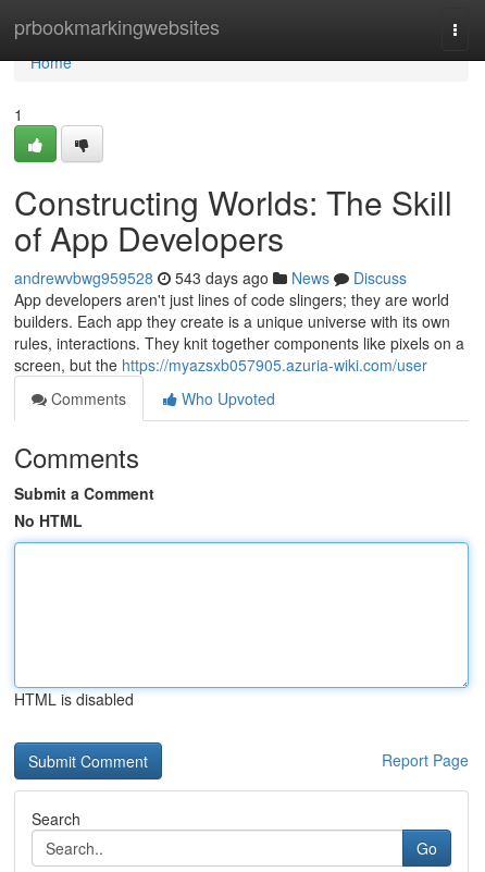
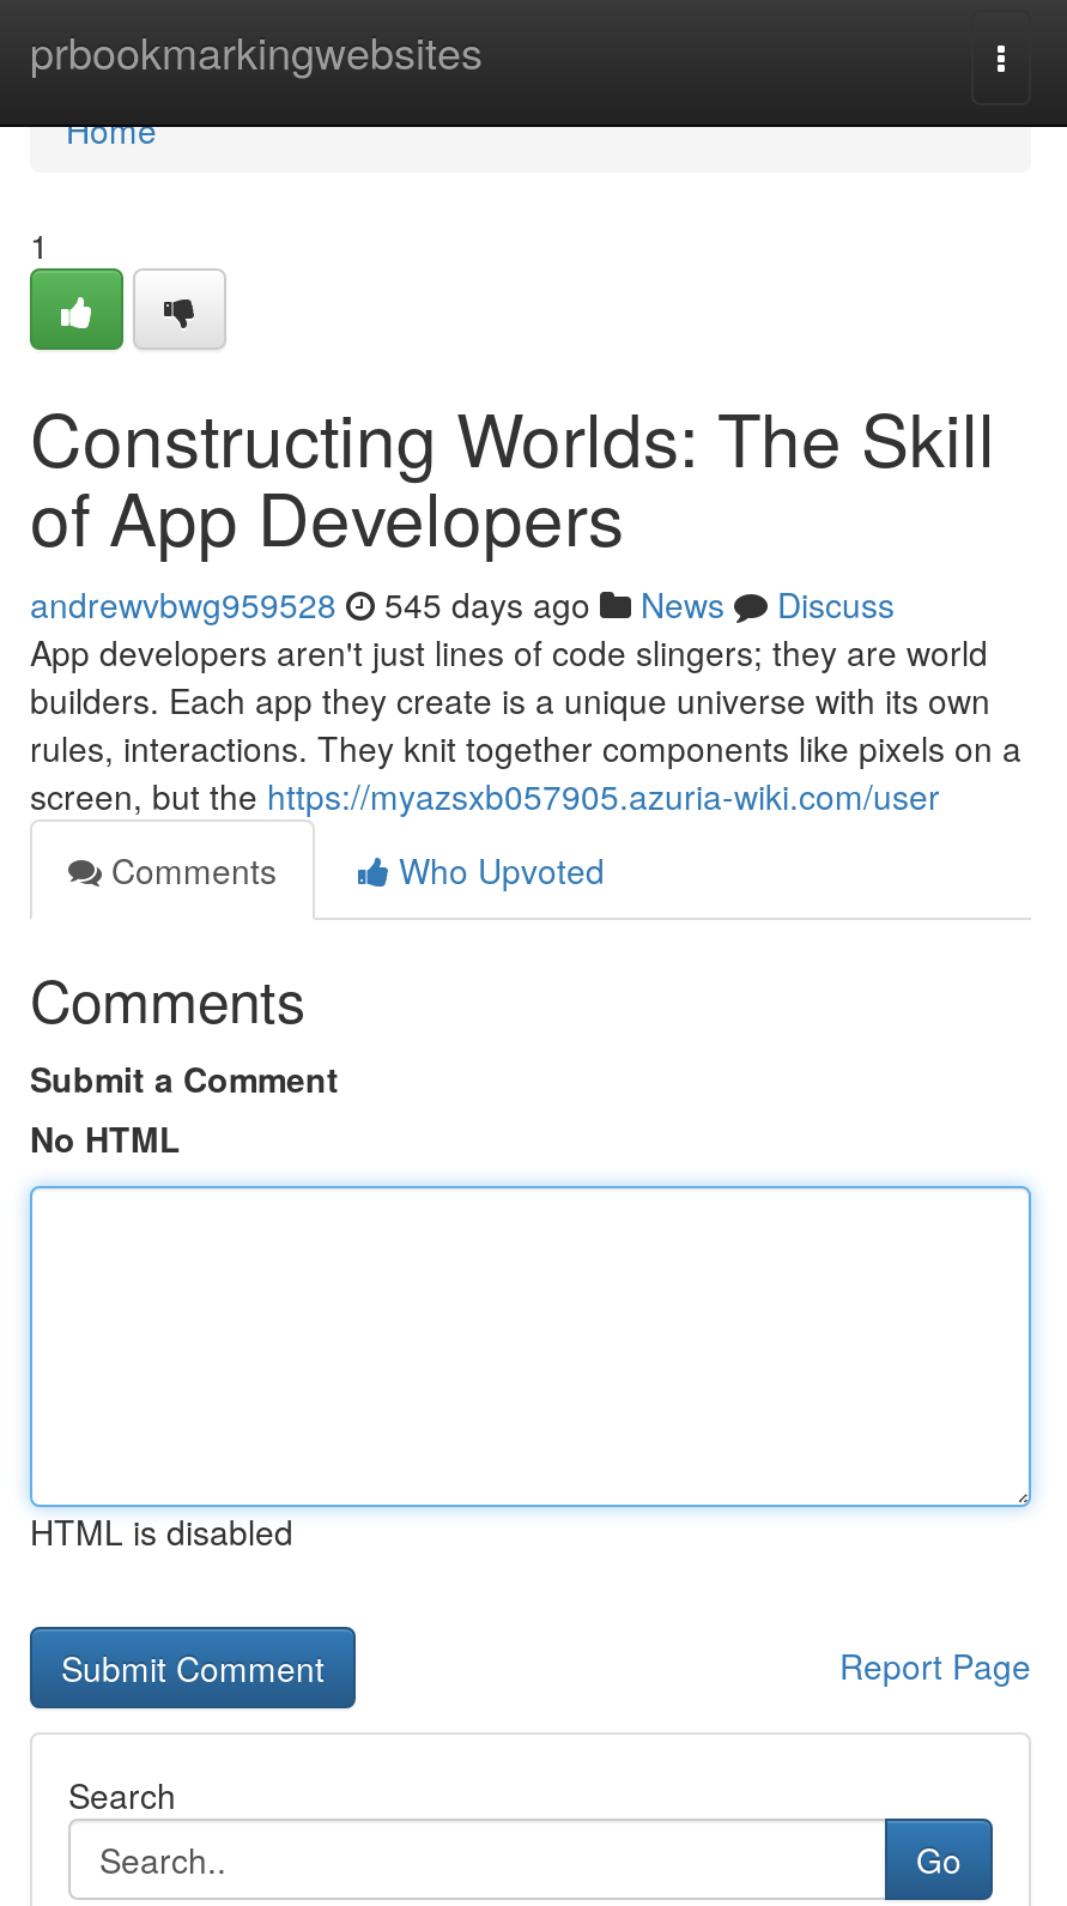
[14,267,407,288] andrewvbwg959528 543 days ago News Discuss -> [30,580,895,628] andrewvbwg959528 545 days ago News Discuss

